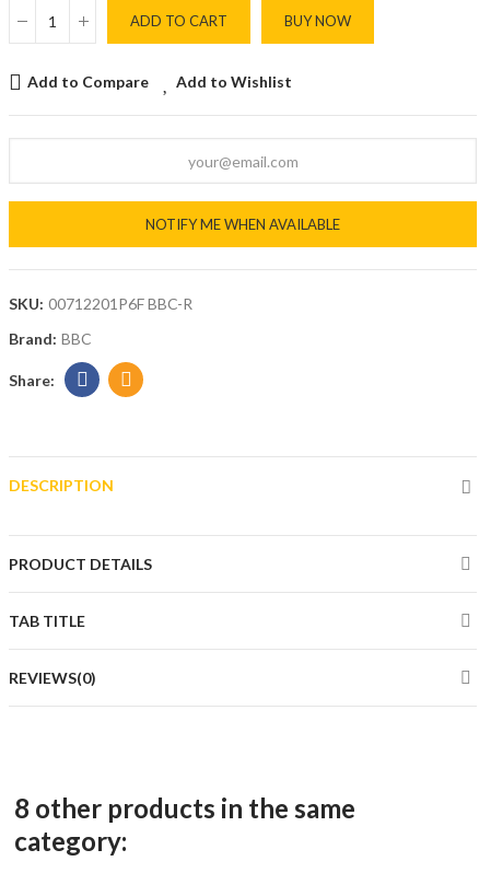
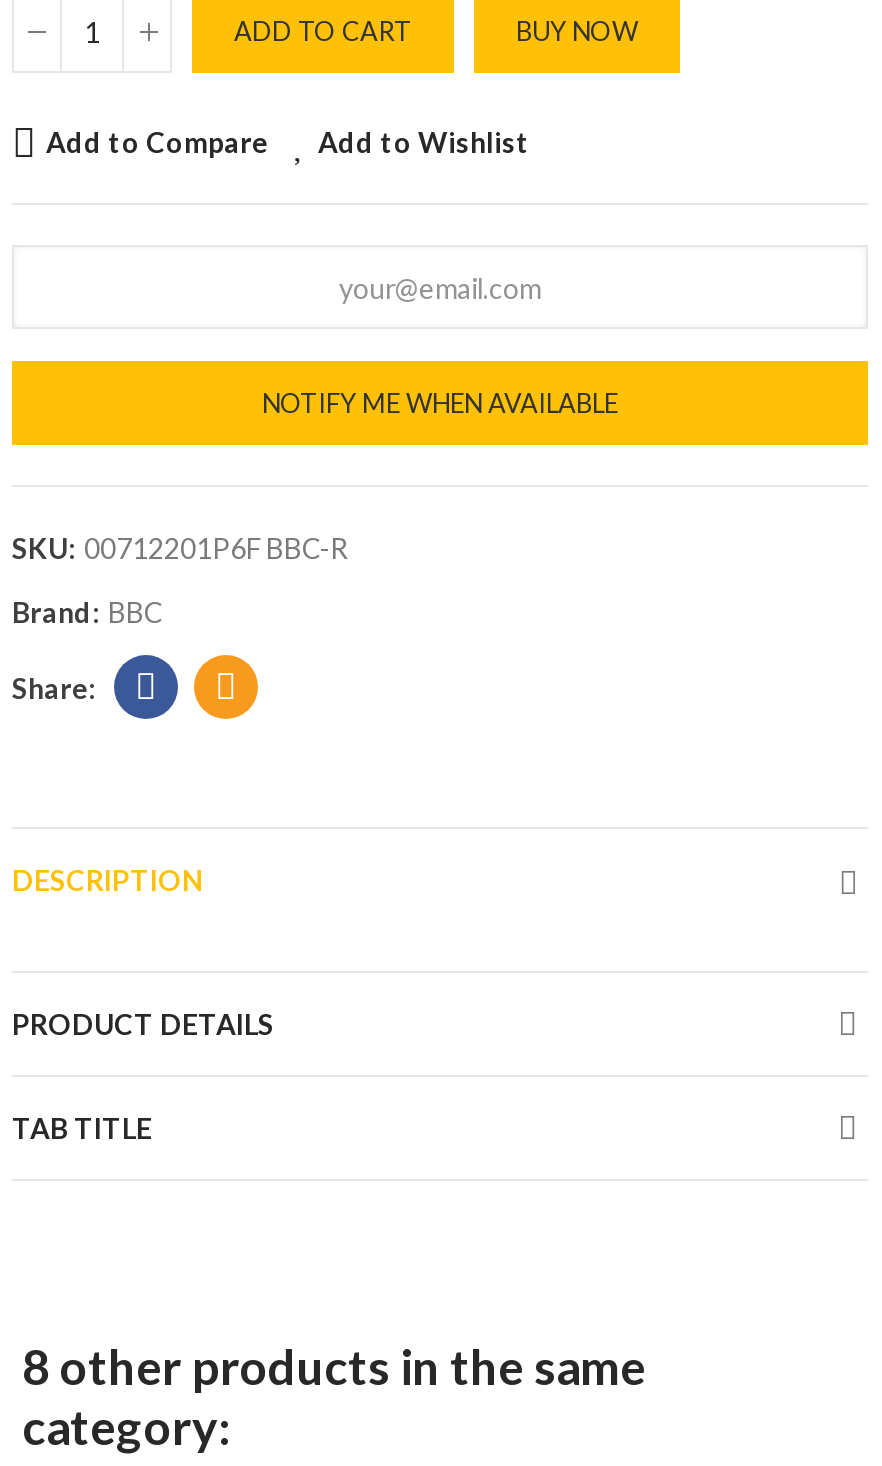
[9,669,96,687] REVIEWS(0) -> none

